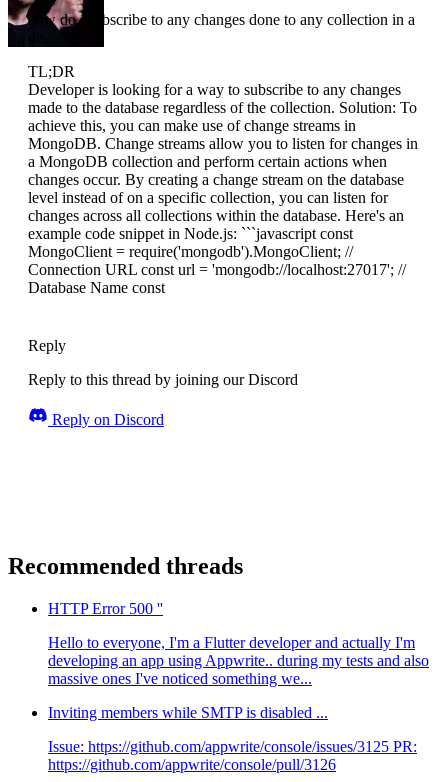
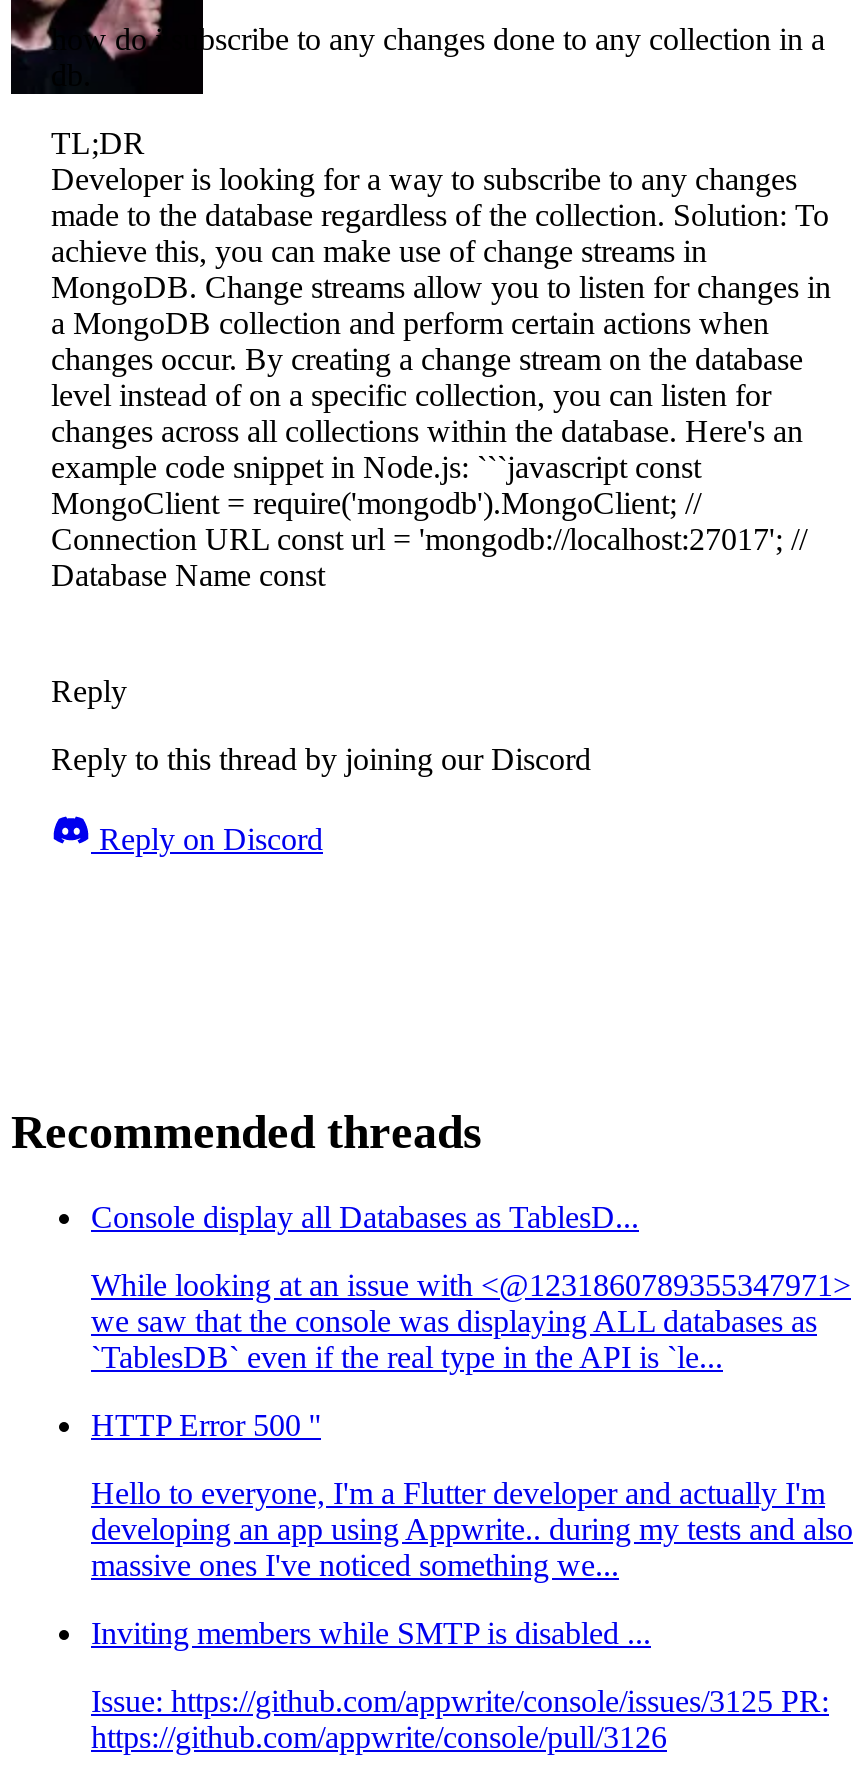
none -> [91,1200,851,1374] Console display all Databases as TablesD... | While looking at an issue with <@1231860789355347971> | we saw that the console was displaying ALL databases as | `TablesDB` even if the real type in the API is `le...

